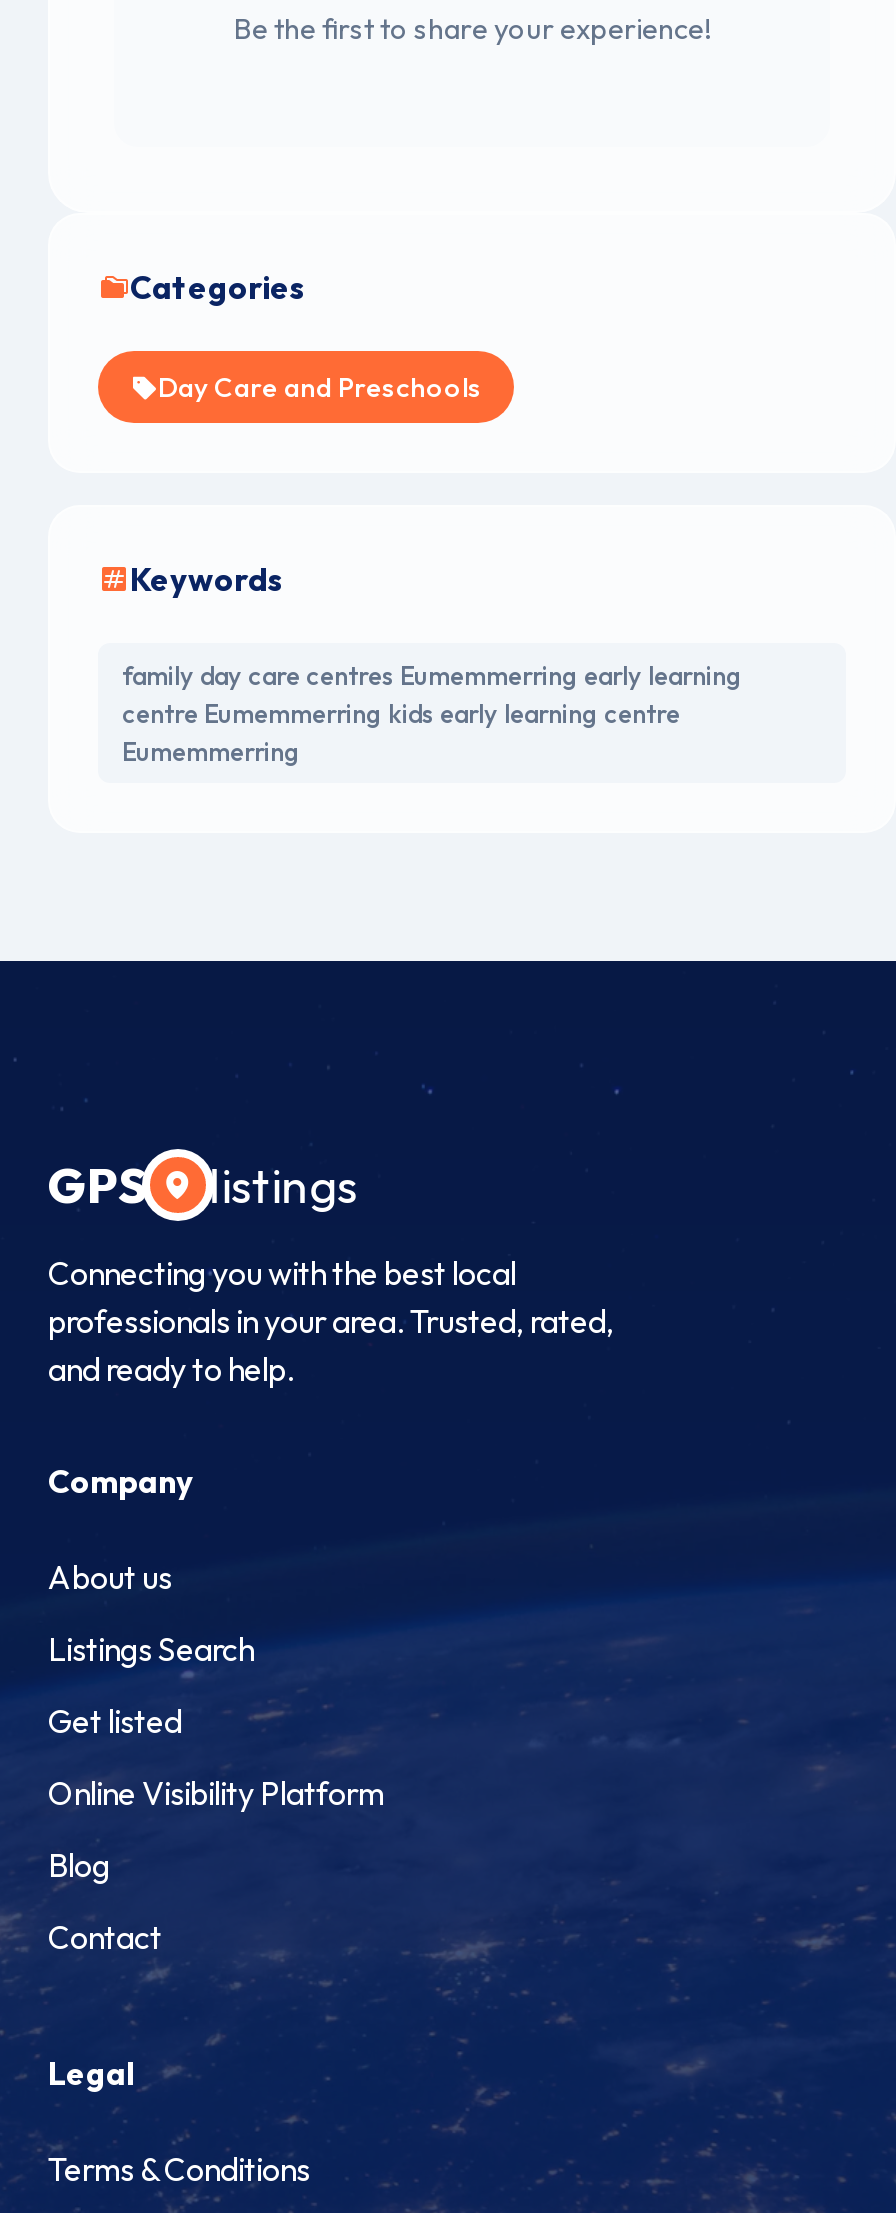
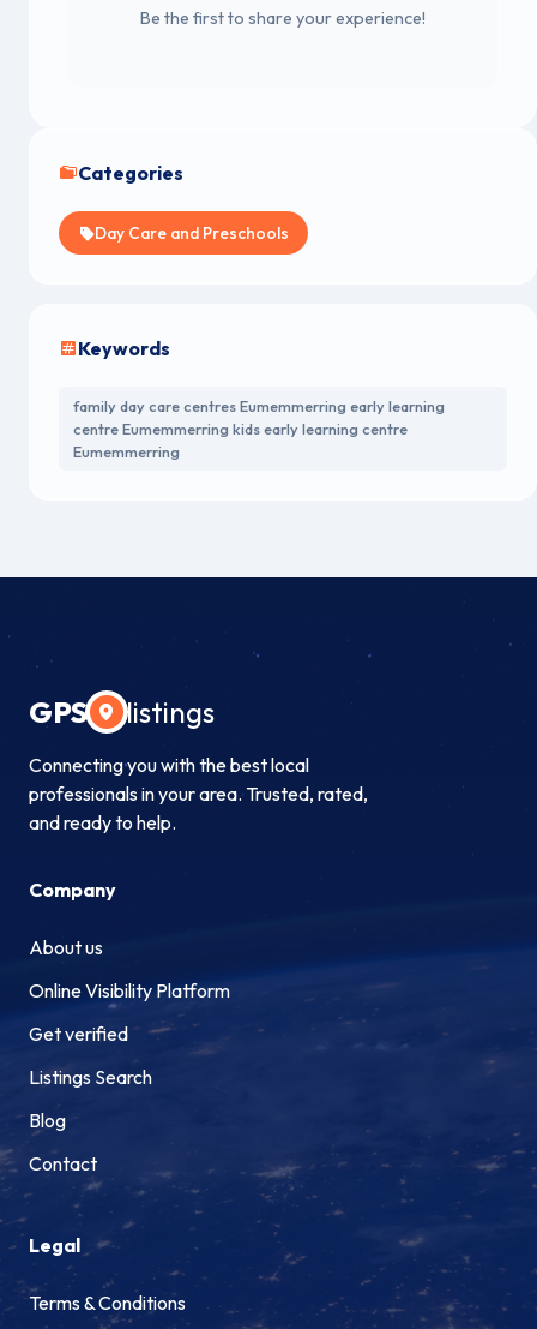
moved [48,1629,254,1669] -> [29,1065,152,1089]: Listings Search
[48,1701,182,1741] Get listed -> none
moved [48,1773,384,1813] -> [29,978,230,1002]: Online Visibility Platform
none -> [29,1022,128,1046] Get verified

